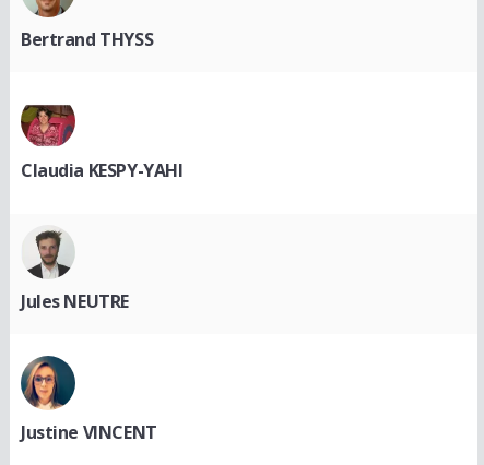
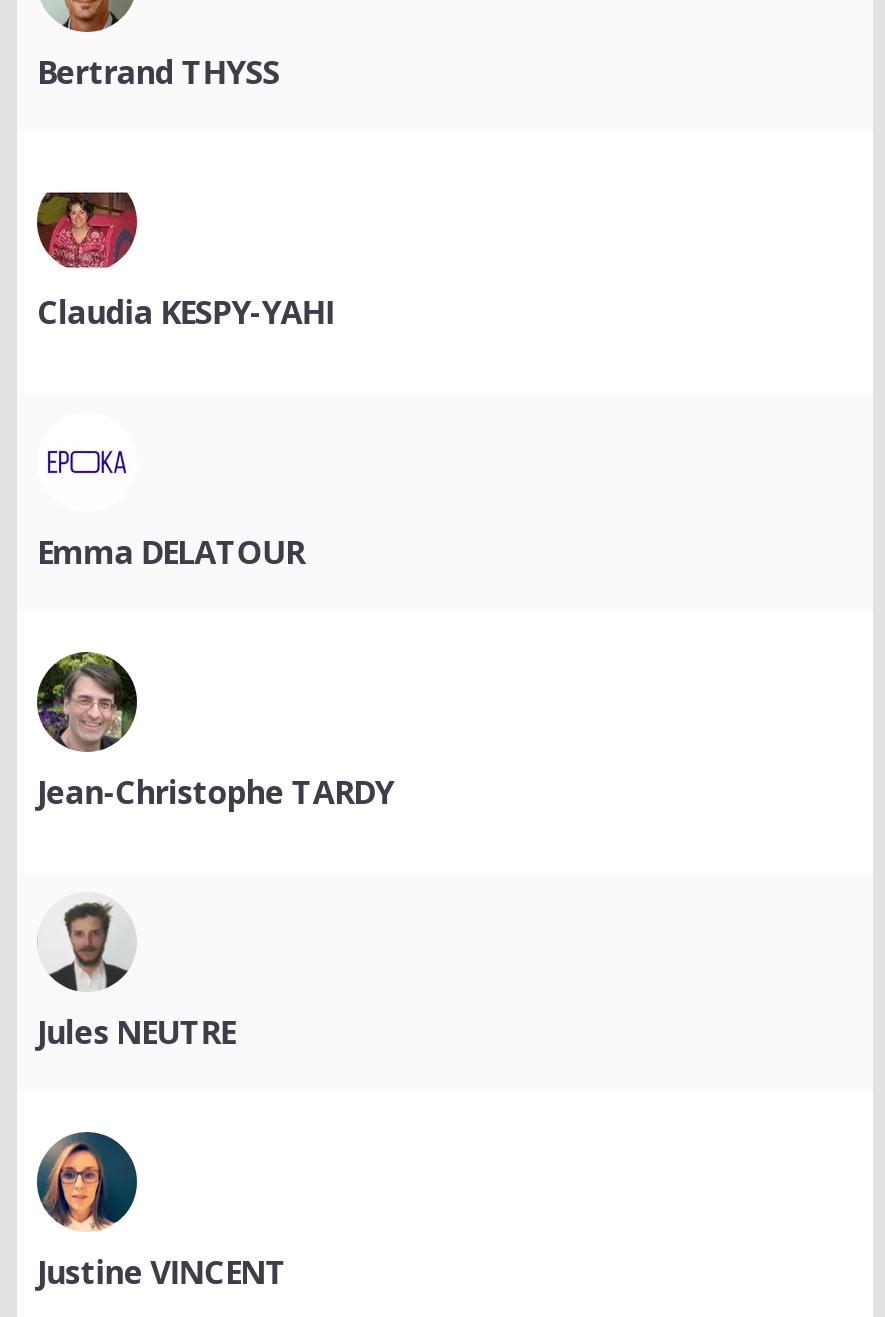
none -> [37,418,304,575] [image] | Emma DELATOUR
none -> [37,652,393,815] [image] | Jean-Christophe TARDY

